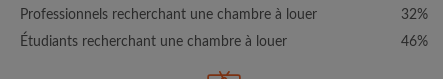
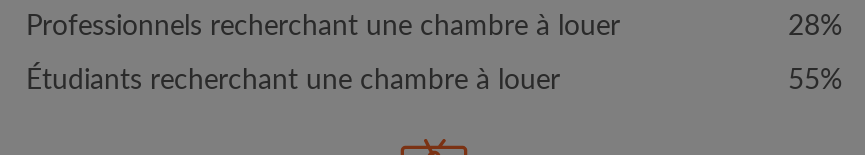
[401,8,428,22] 32% -> [788,13,842,41] 28%
[401,35,428,49] 46% -> [788,67,842,95] 55%

